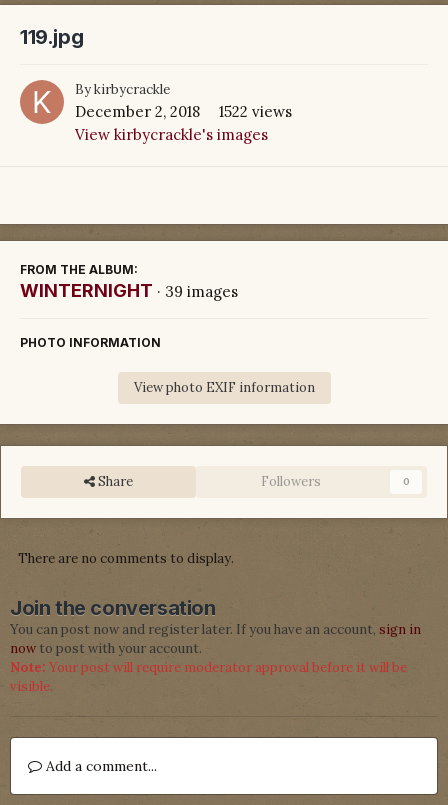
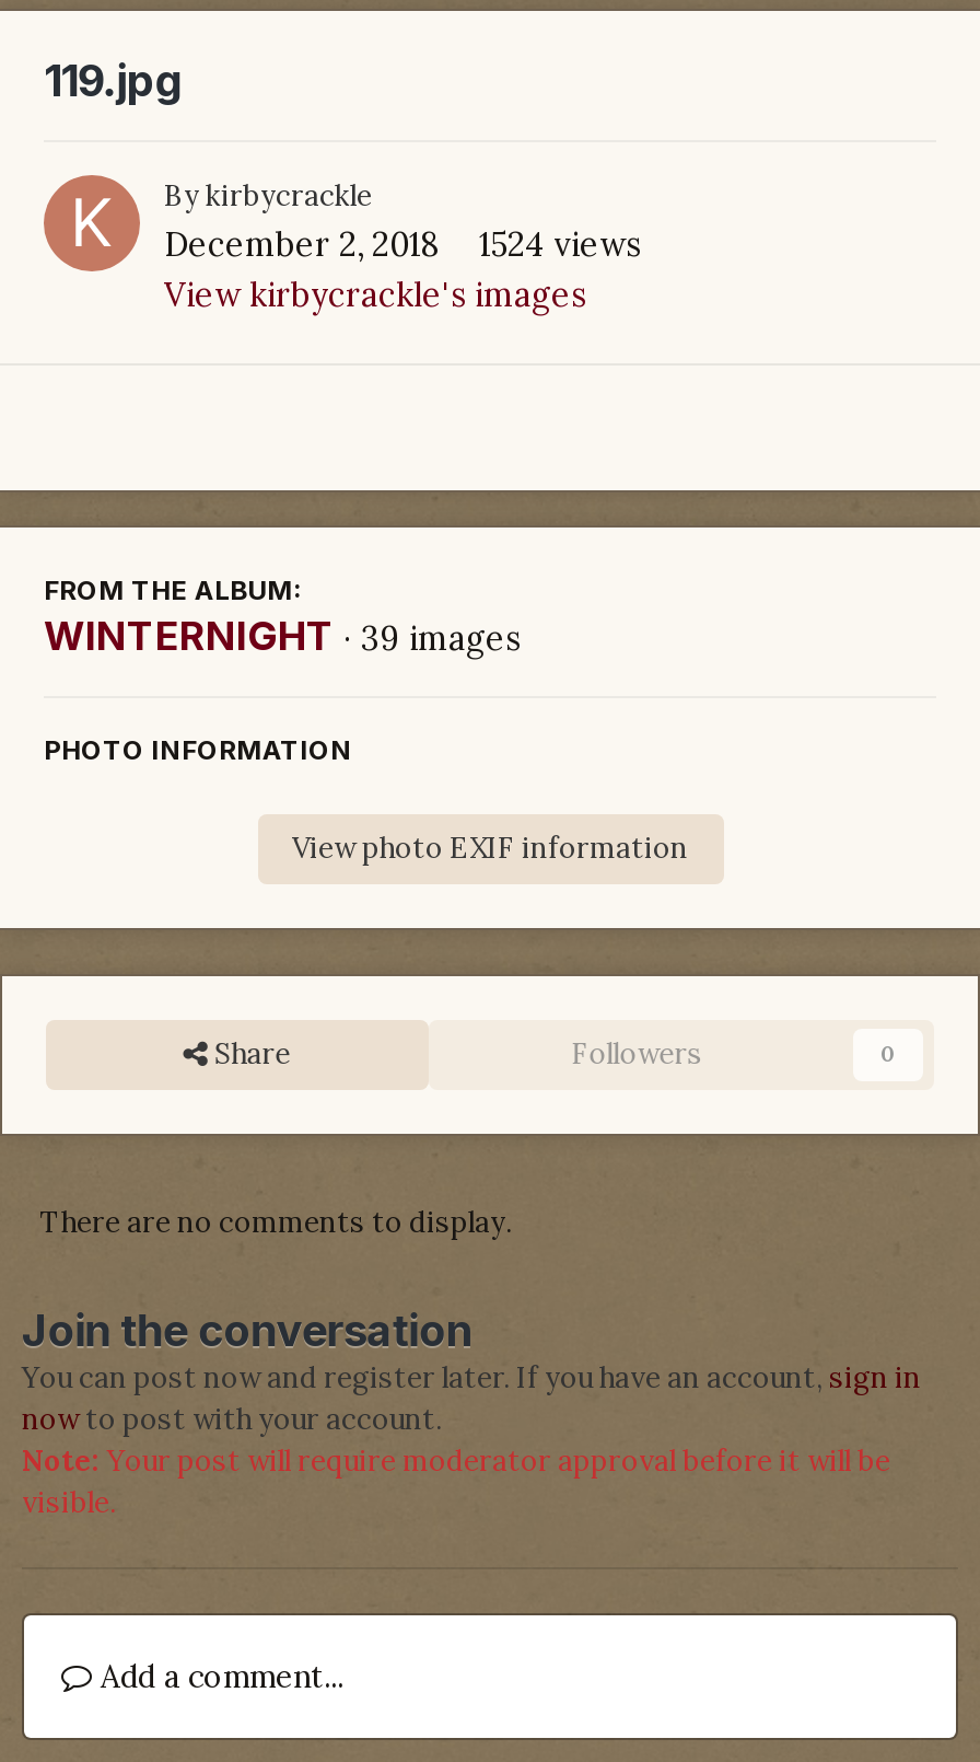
[75,101,292,120] December 2, 2018 1522 views -> [164,222,641,264] December 2, 2018 1524 views

